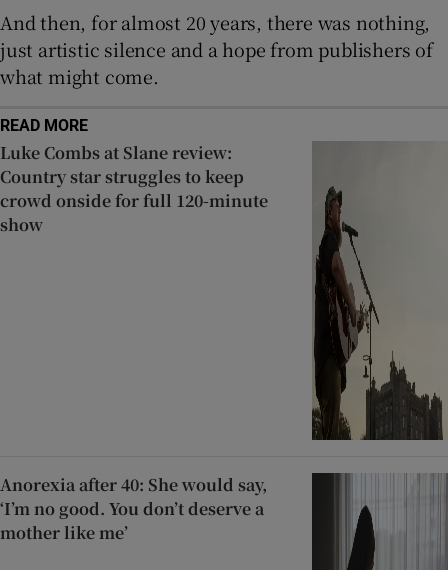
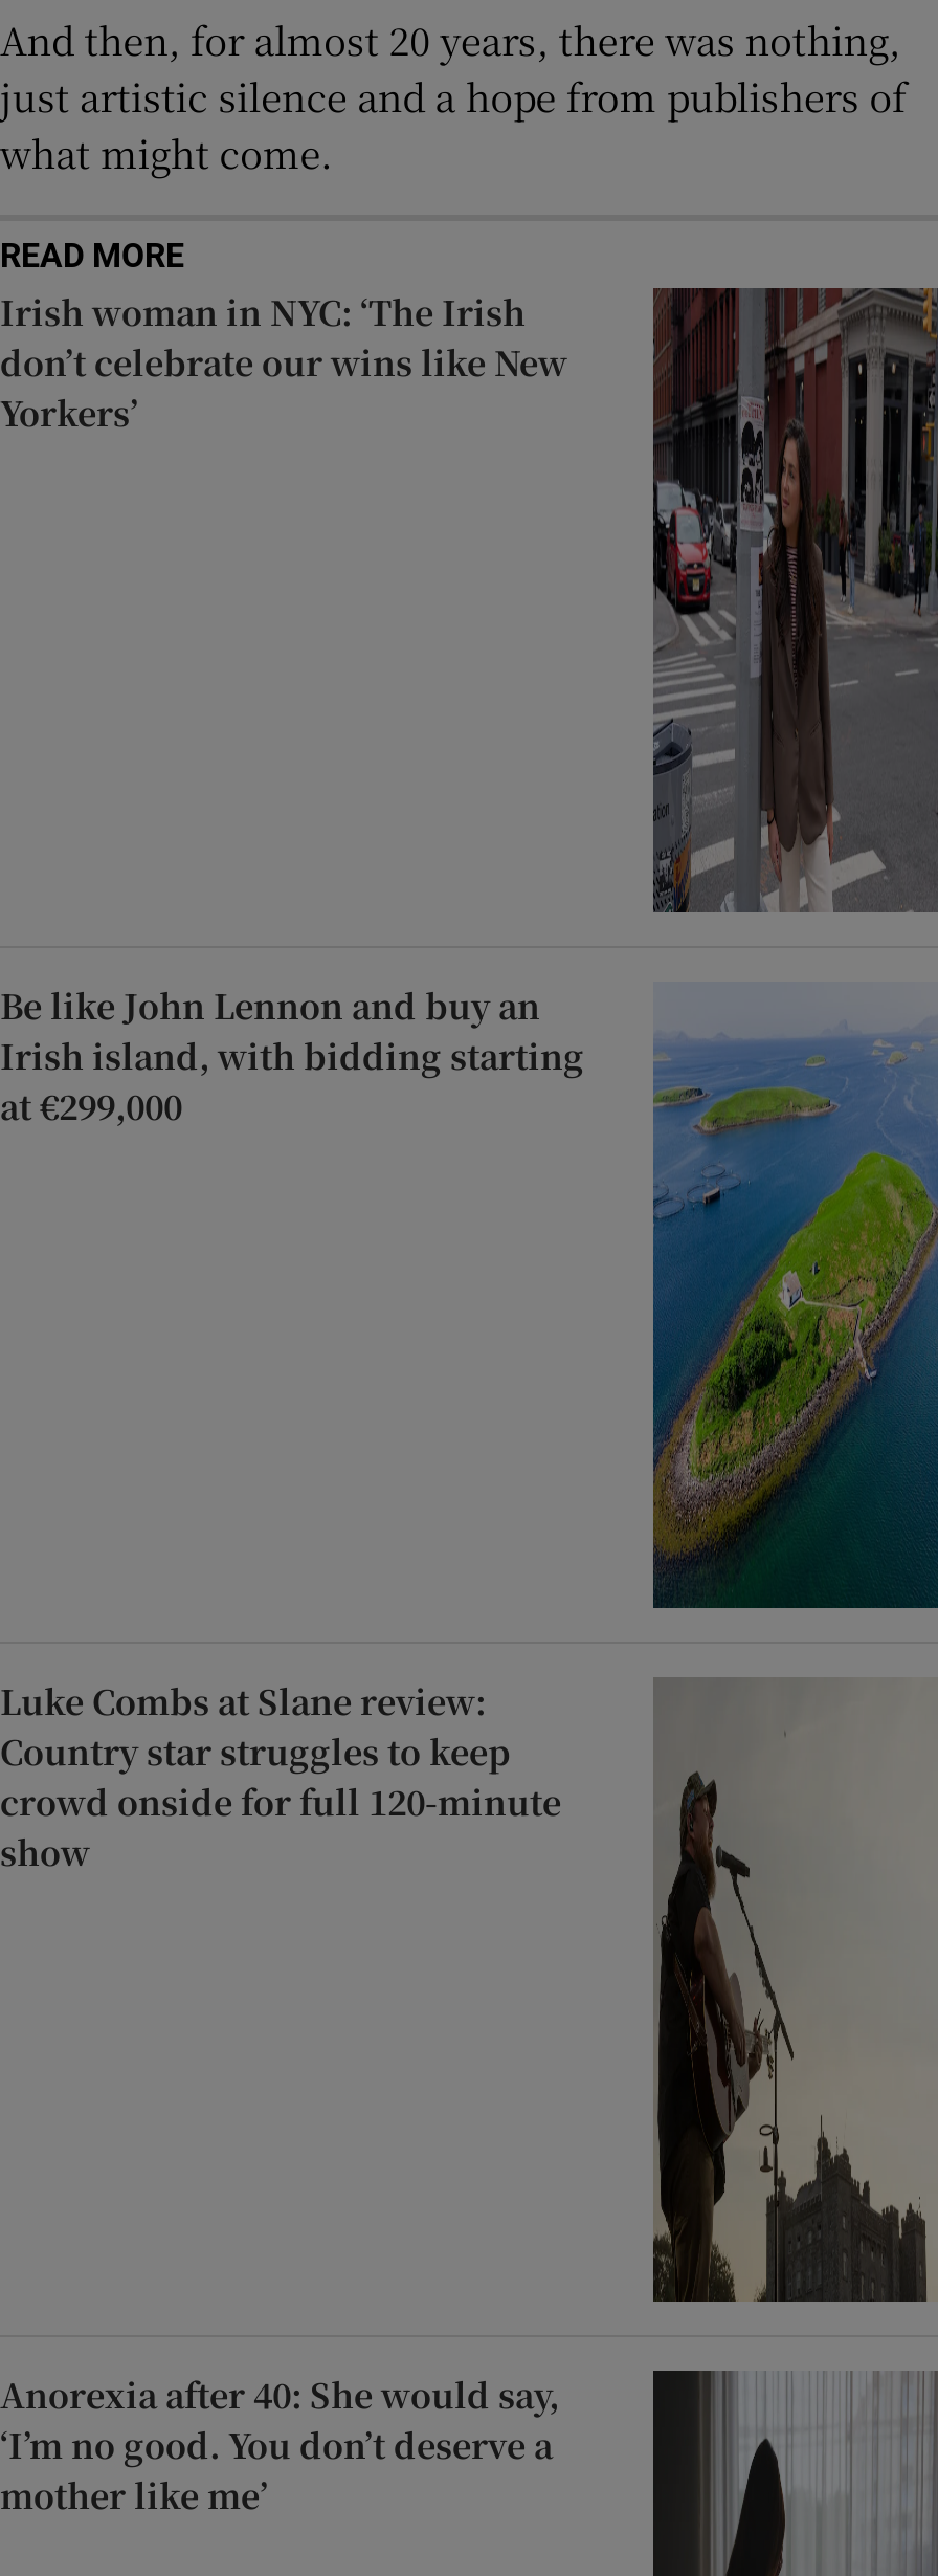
none -> [0,286,932,915] [image] | Irish woman in NYC: ‘The Irish | don’t celebrate our wins like New | Yorkers’
none -> [0,982,932,1610] [image] | Be like John Lennon and buy an | Irish island, with bidding starting | at €299,000

